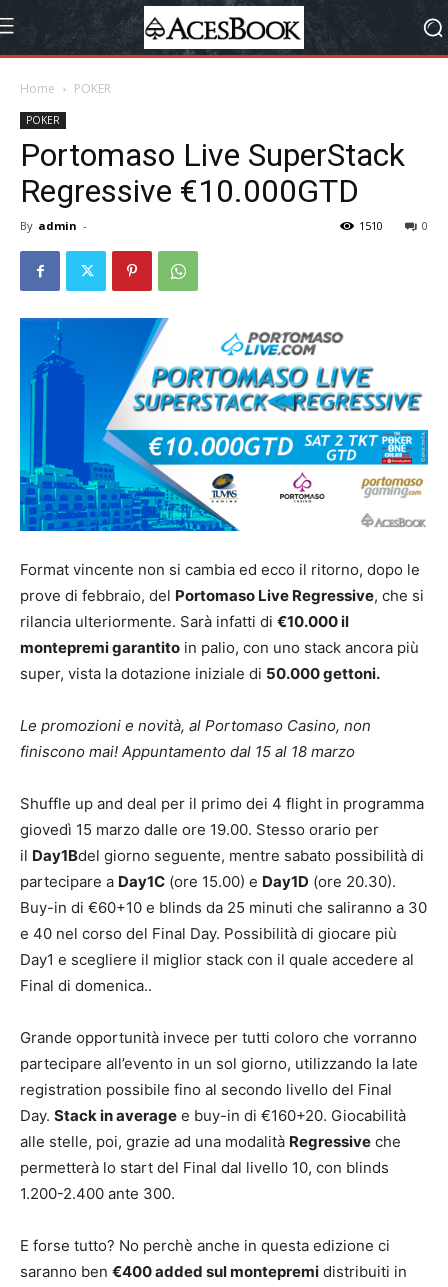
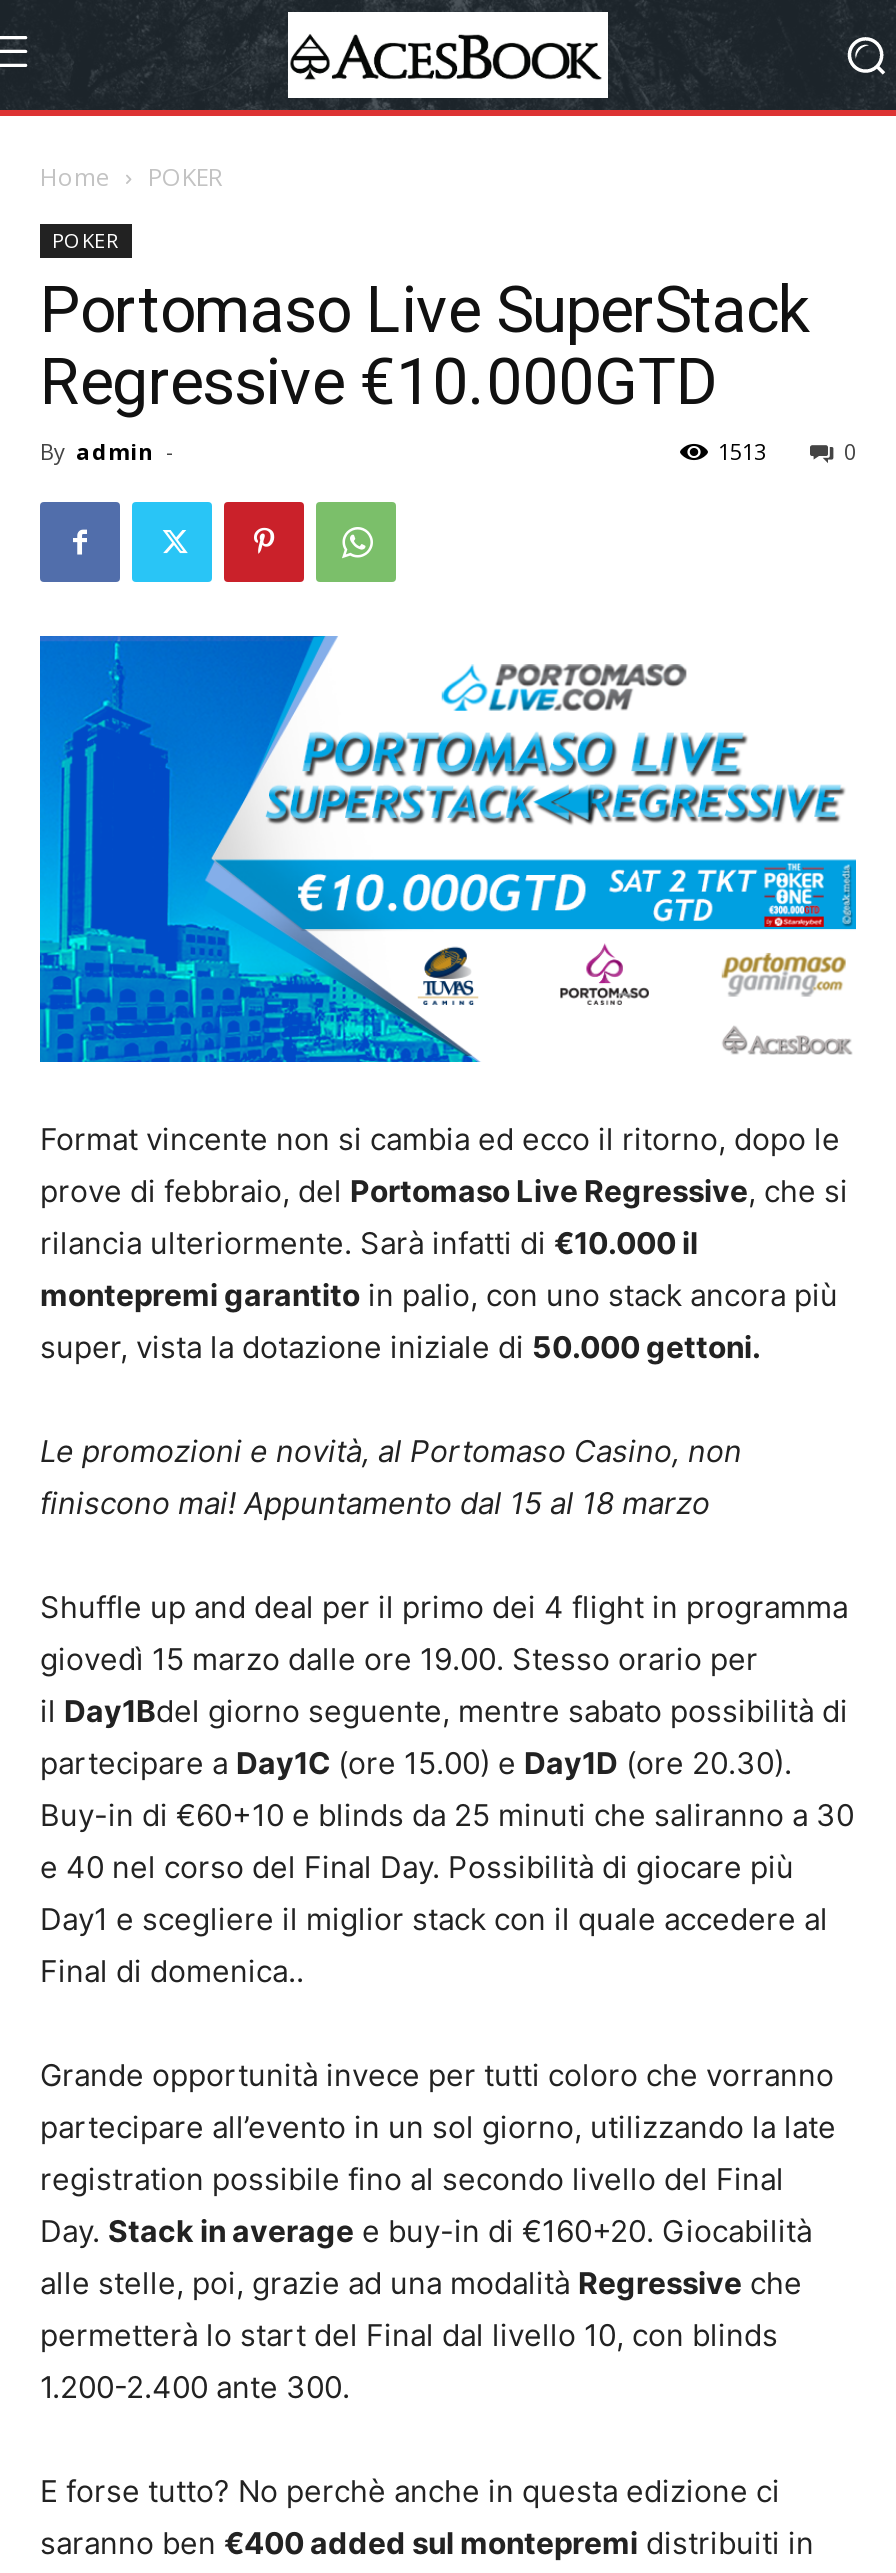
[359,218,383,233] 1510 -> [718,436,766,466] 1513

